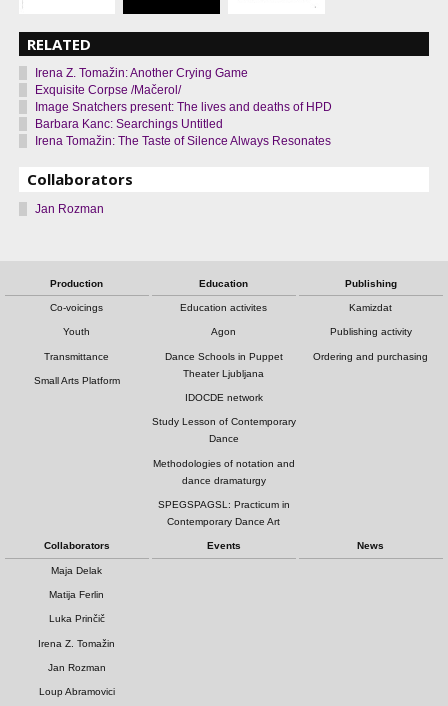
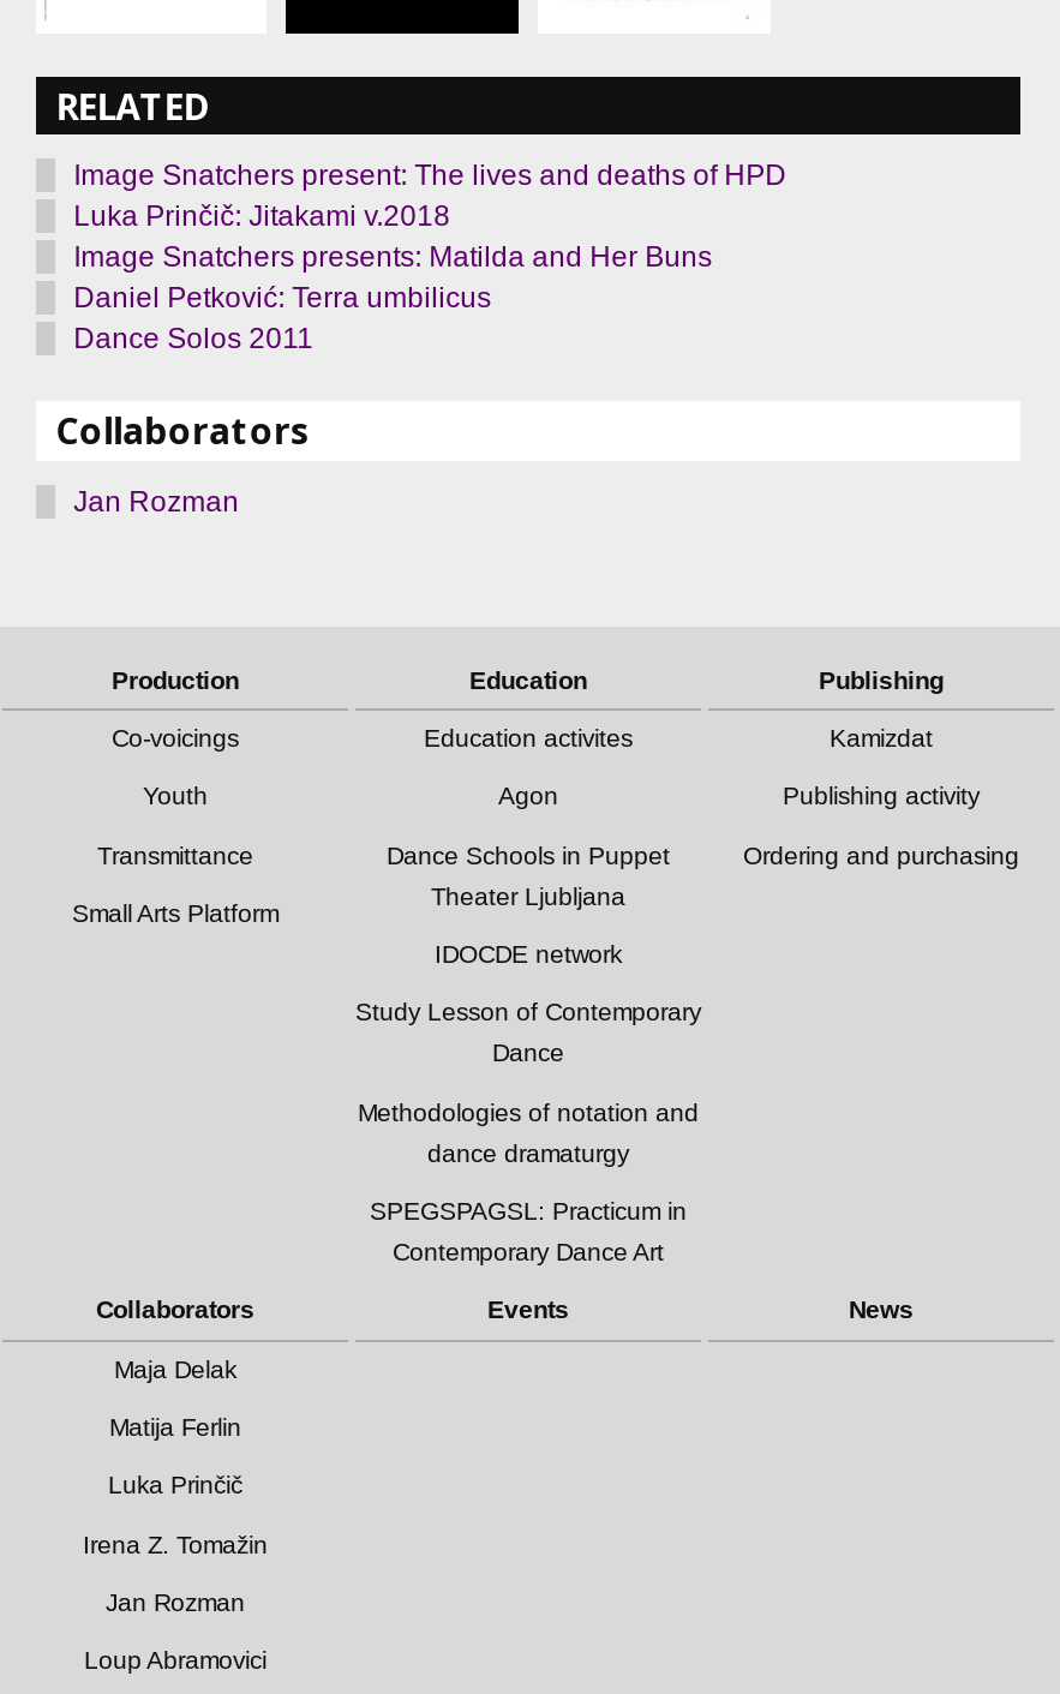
[35,66,248,97] Irena Z. Tomažin: Another Crying Game | Exquisite Corpse /Mačerol/ -> none
moved [35,100,332,114] -> [73,159,787,192]: Image Snatchers present: The lives and deaths of HPD
[35,117,331,148] Barbara Kanc: Searchings Untitled | Irena Tomažin: The Taste of Silence Always Resonates -> [73,200,712,356] Luka Prinčič: Jitakami v.2018 | Image Snatchers presents: Matilda and Her Buns | Daniel Petković: Terra umbilicus | Dance Solos 2011

